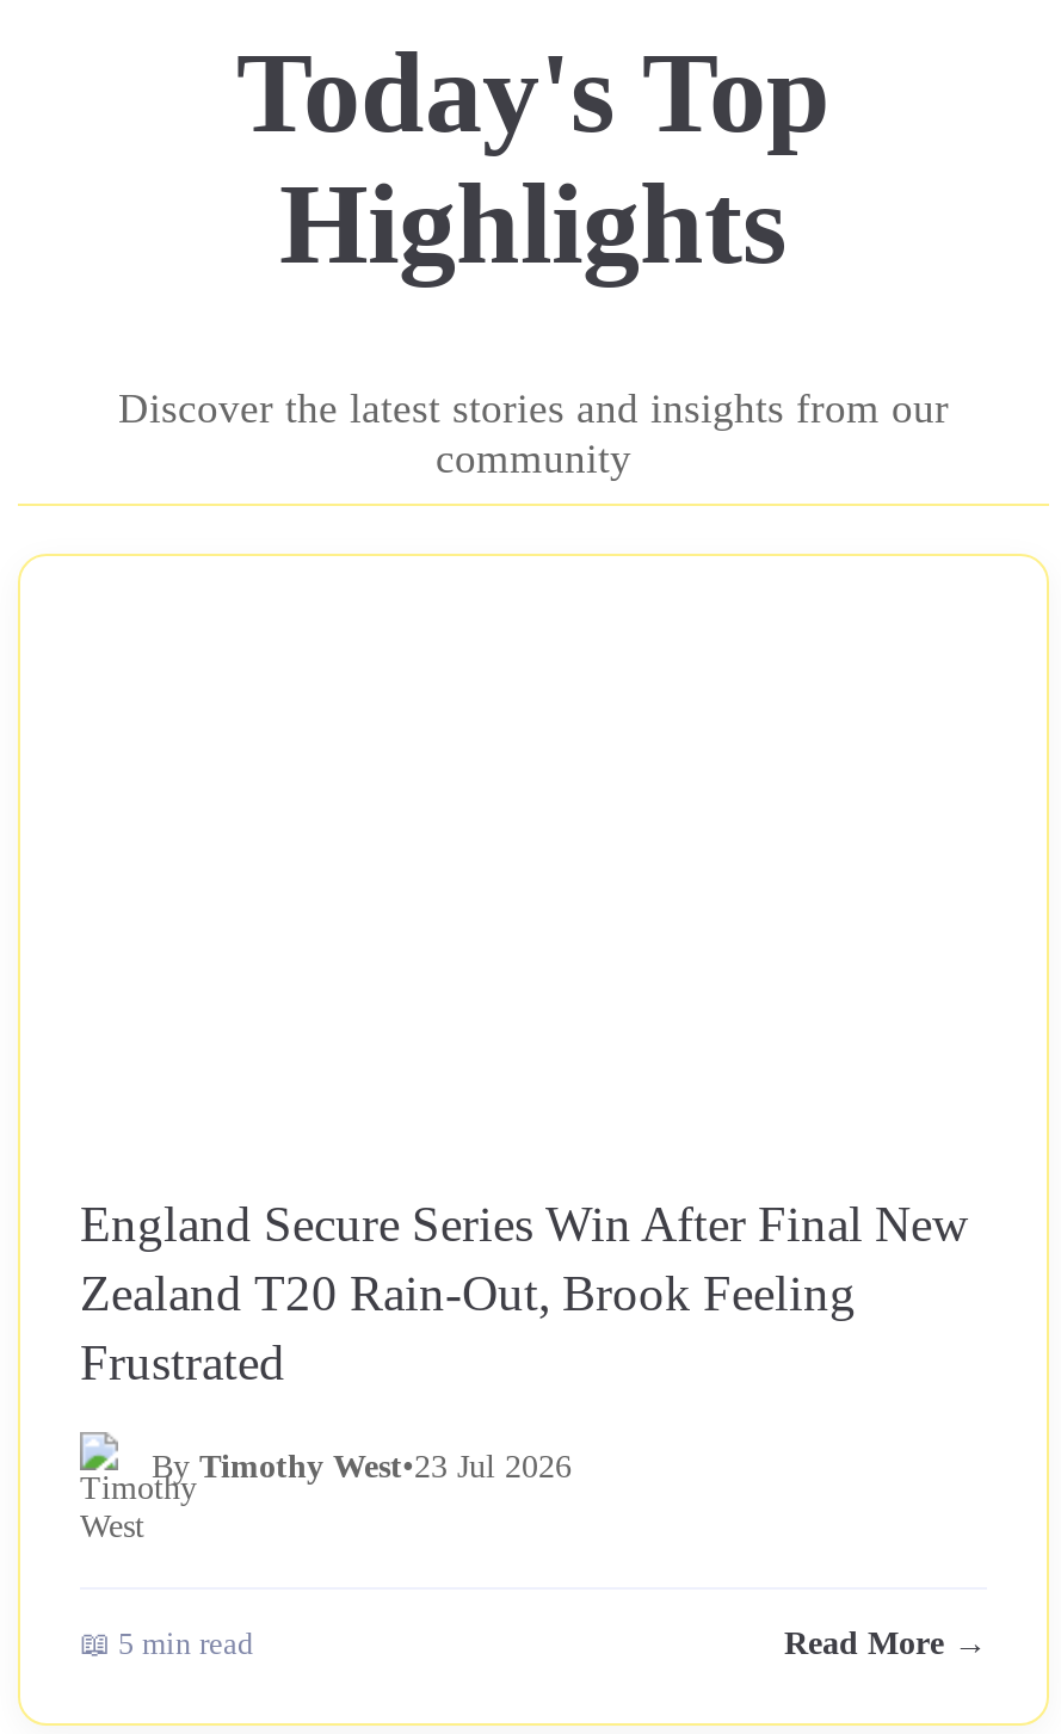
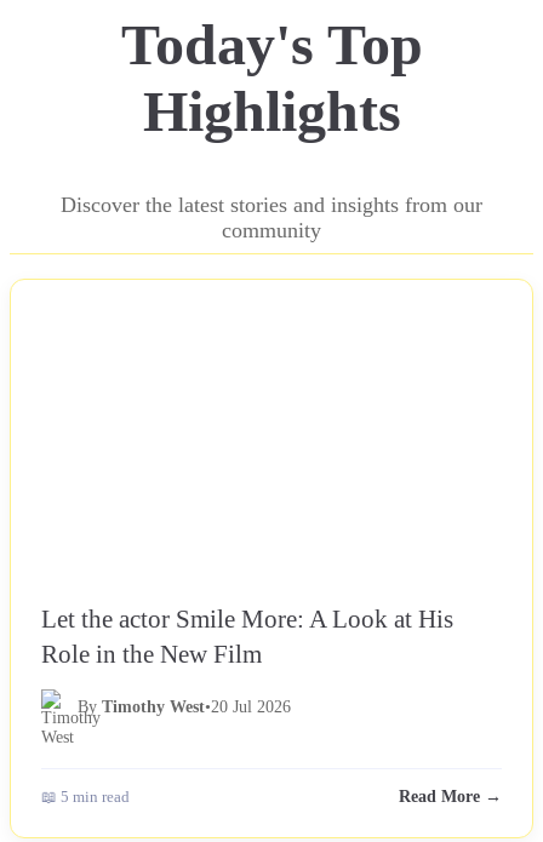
[80,1196,968,1390] England Secure Series Win After Final New | Zealand T20 Rain-Out, Brook Feeling | Frustrated -> [41,605,453,668] Let the actor Smile More: A Look at His | Role in the New Film
[152,1449,572,1485] By Timothy West•23 Jul 2026 -> [78,698,291,716] By Timothy West•20 Jul 2026

